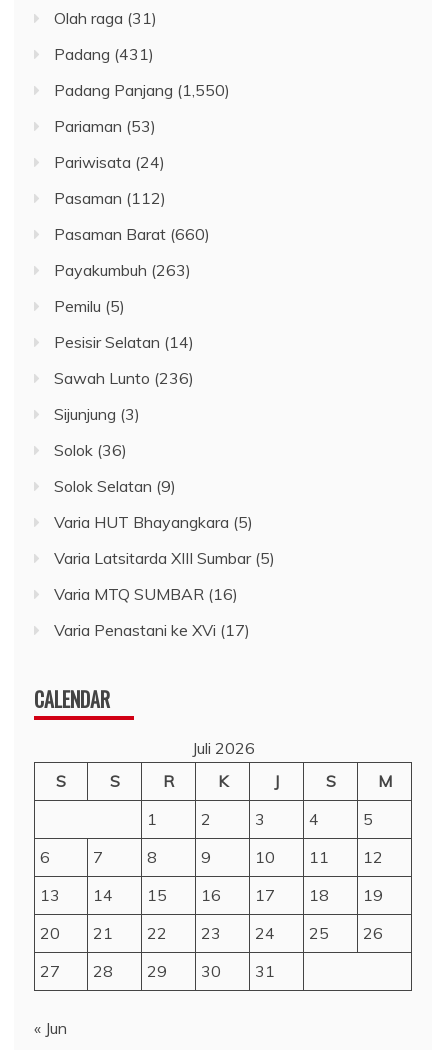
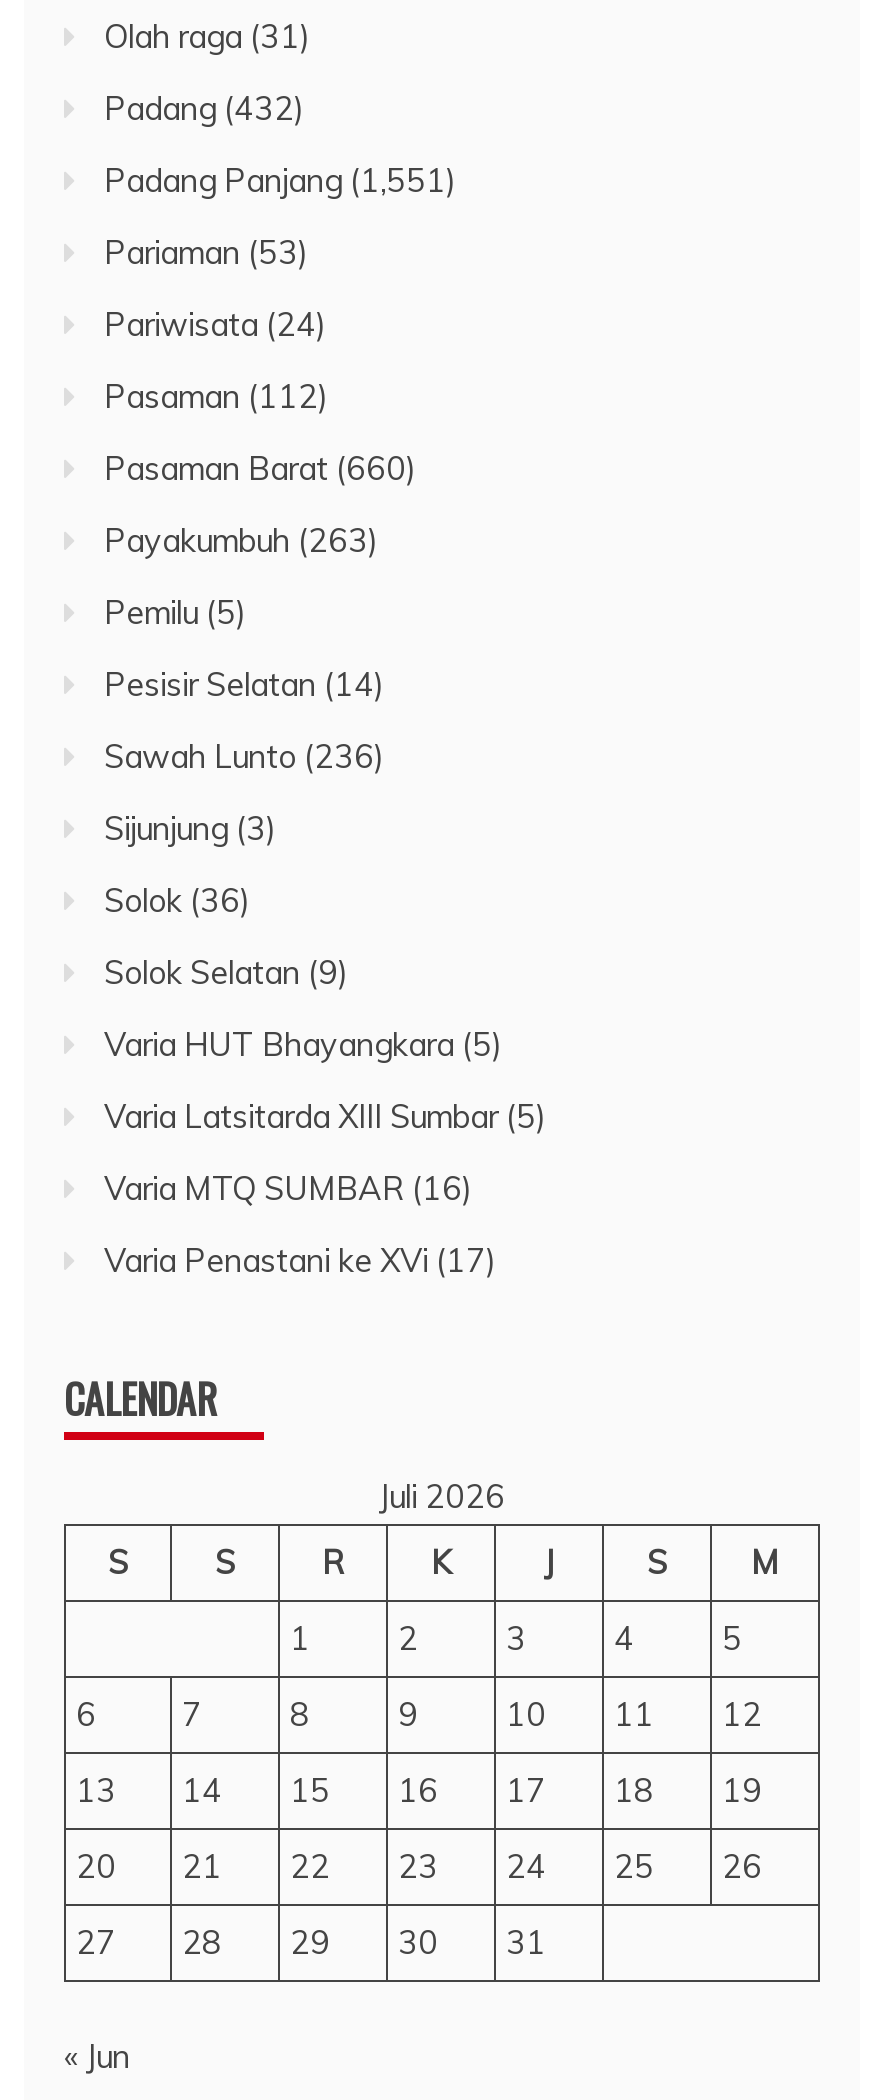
[54,44,154,64] Padang (431) -> [104,88,304,128] Padang (432)
[54,80,230,100] Padang Panjang (1,550) -> [104,160,456,200] Padang Panjang (1,551)

